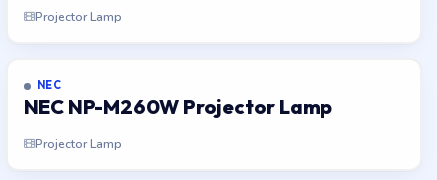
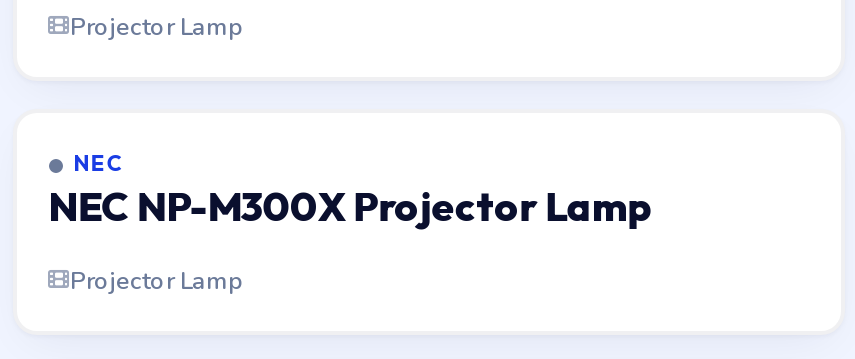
[23,94,332,119] NEC NP-M260W Projector Lamp -> [48,181,651,231] NEC NP-M300X Projector Lamp

